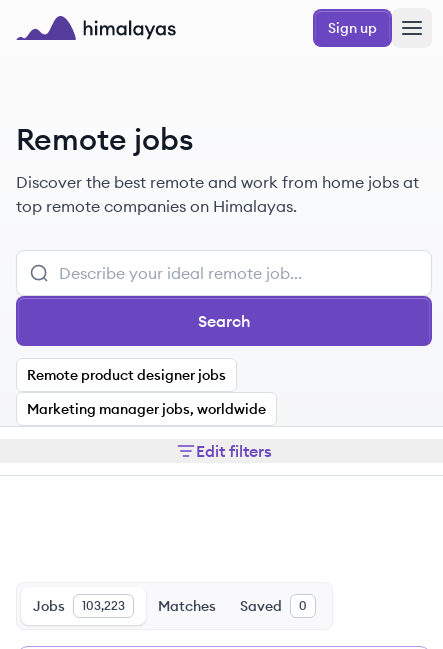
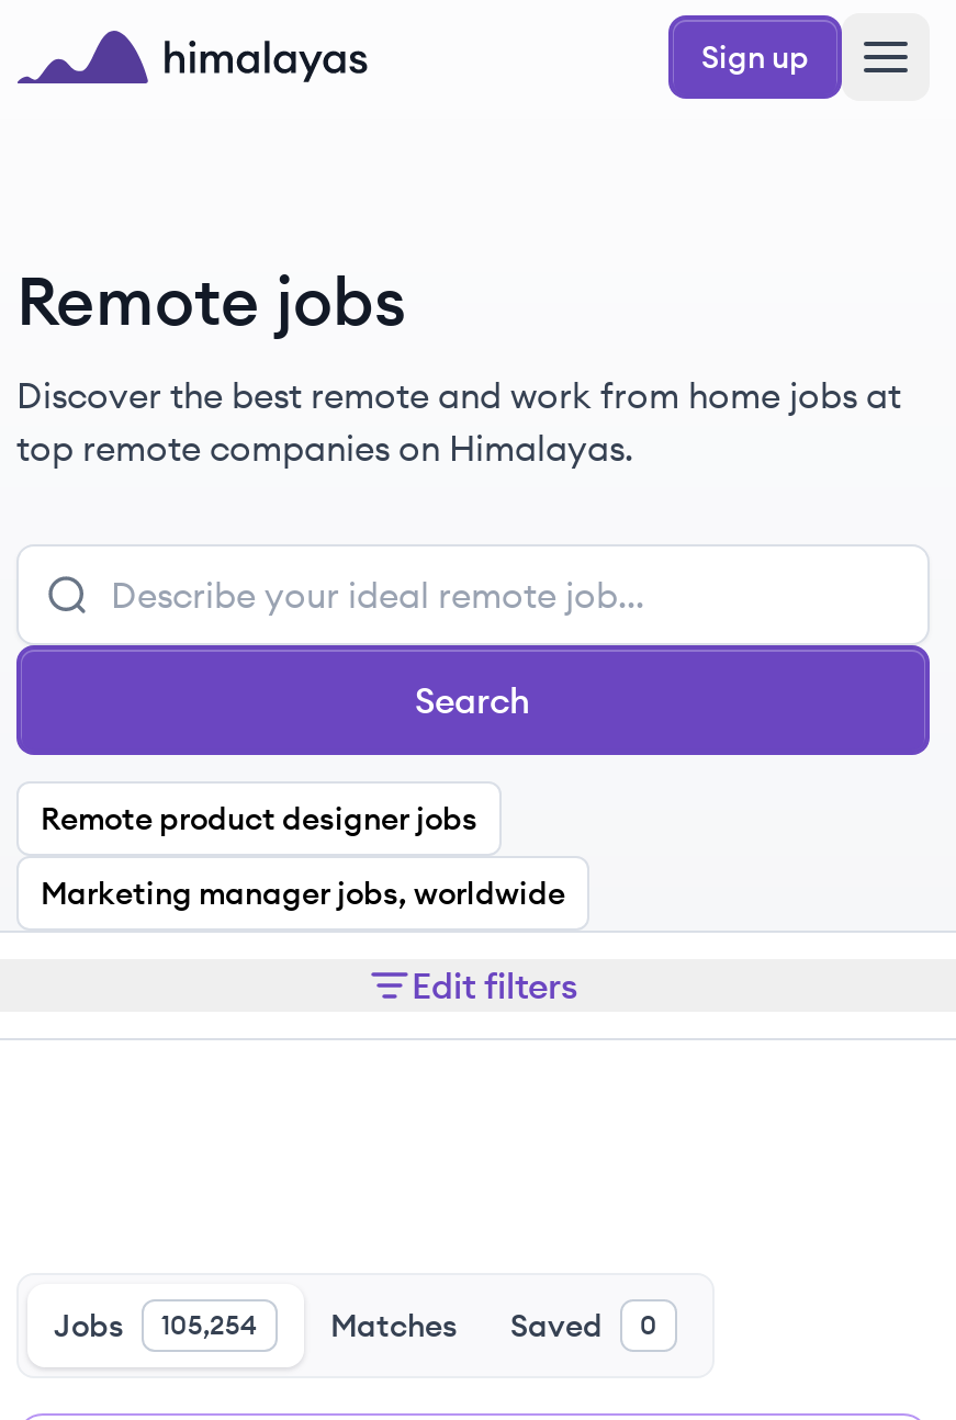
[33,597,125,615] Jobs 103,223 -> [54,1306,258,1345] Jobs 105,254

